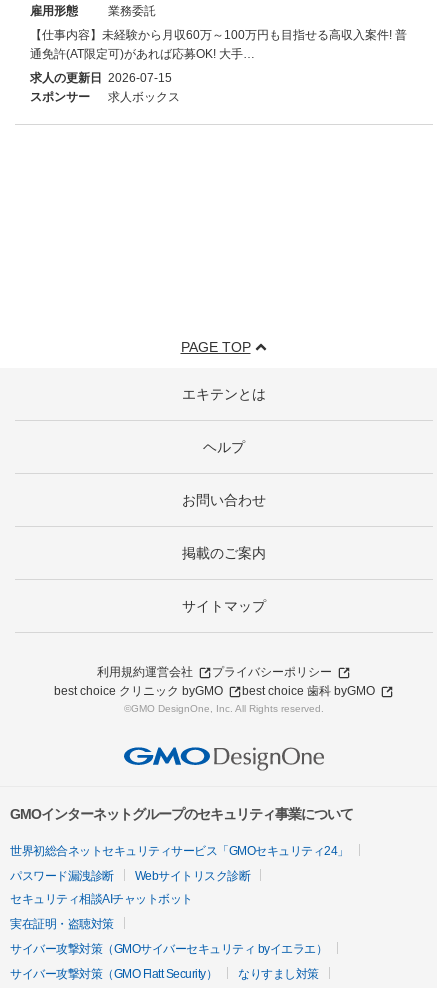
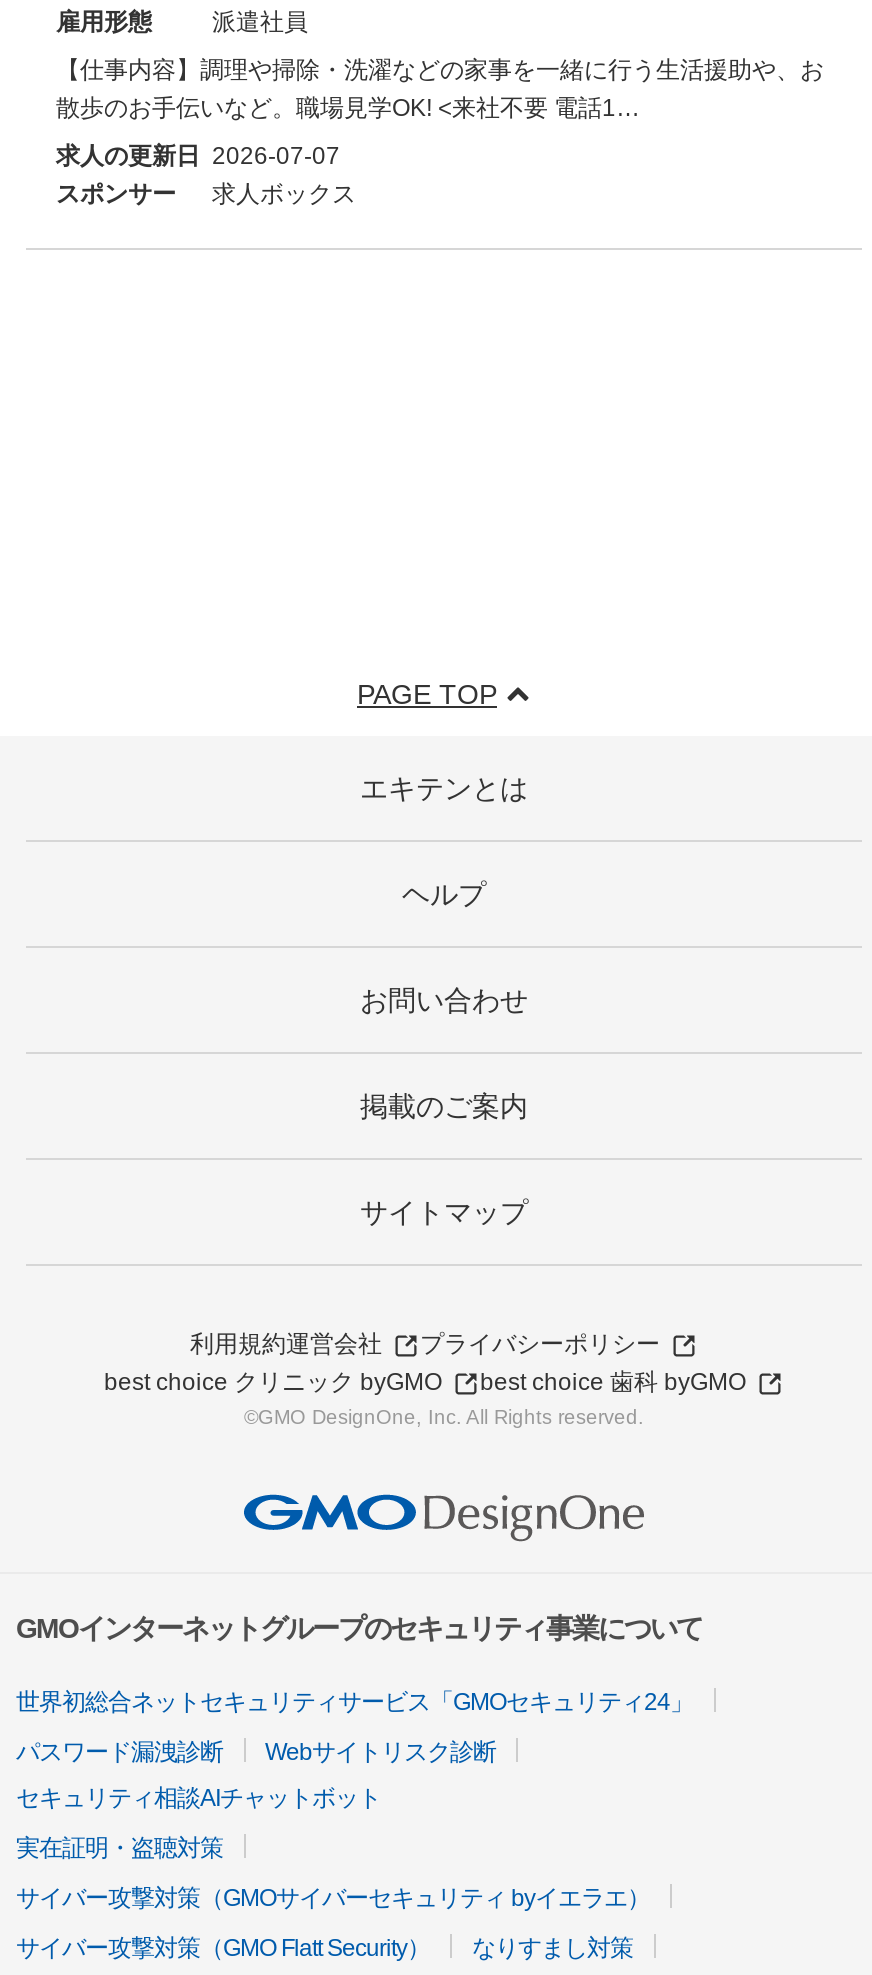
[108,4,156,18] 業務委託 -> [212,7,308,35] 派遣社員
[30,28,407,61] 【仕事内容】未経験から月収60万～100万円も目指せる高収入案件! 普 | 通免許(AT限定可)があれば応募OK! 大手… -> [56,55,824,121] 【仕事内容】調理や掃除・洗濯などの家事を一緒に行う生活援助や、お | 散歩のお手伝いなど。職場見学OK! <来社不要 電話1…
[30,71,172,85] 求人の更新日 2026-07-15 -> [56,141,340,169] 求人の更新日 2026-07-07

